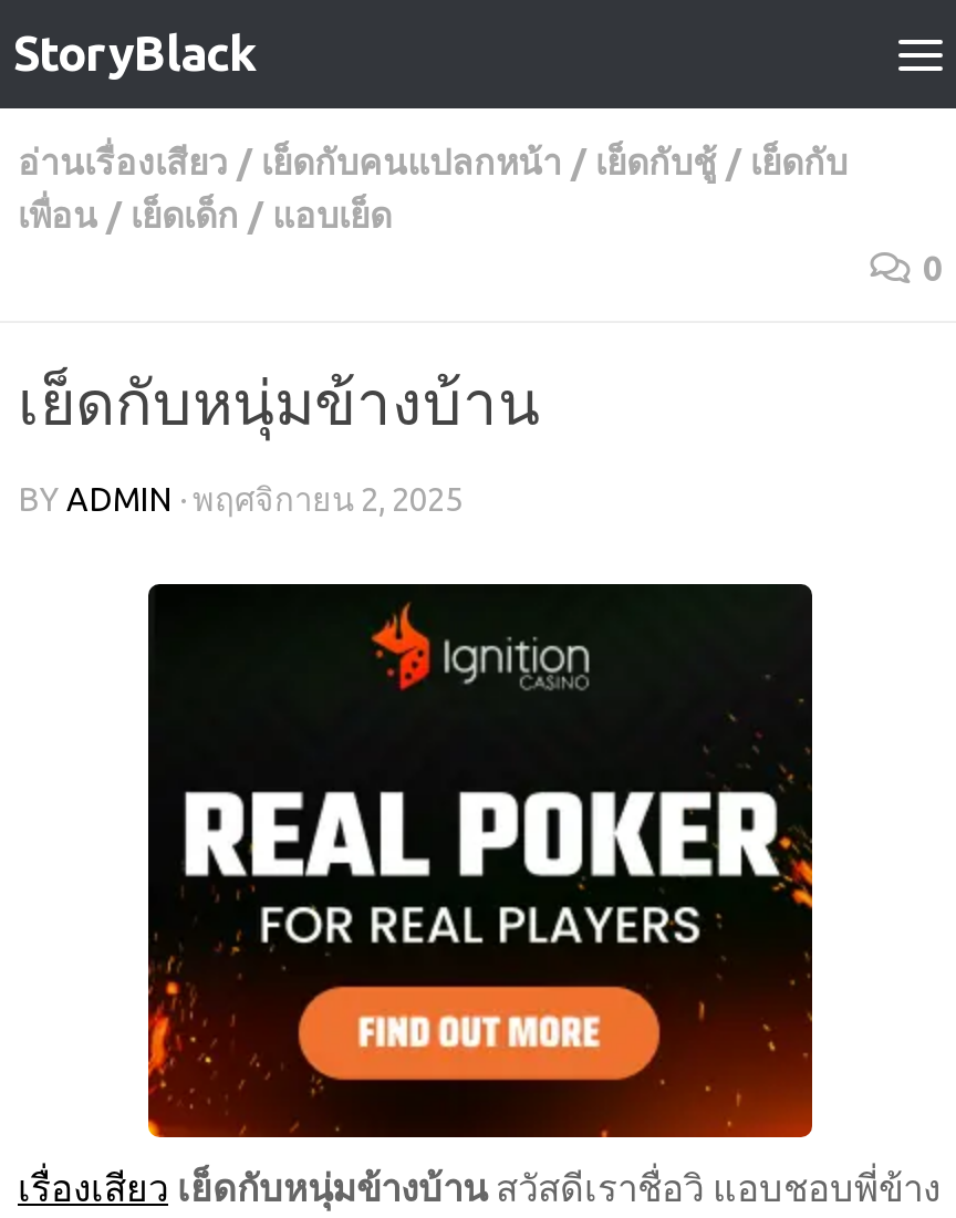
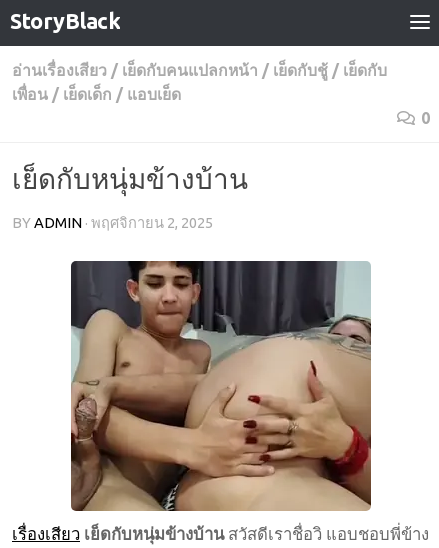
[146,582,814,1139] [image] -> [70,260,372,512] [image]

